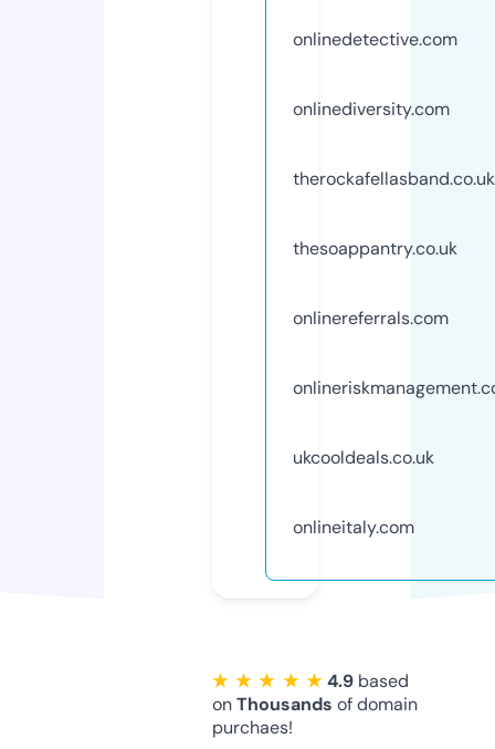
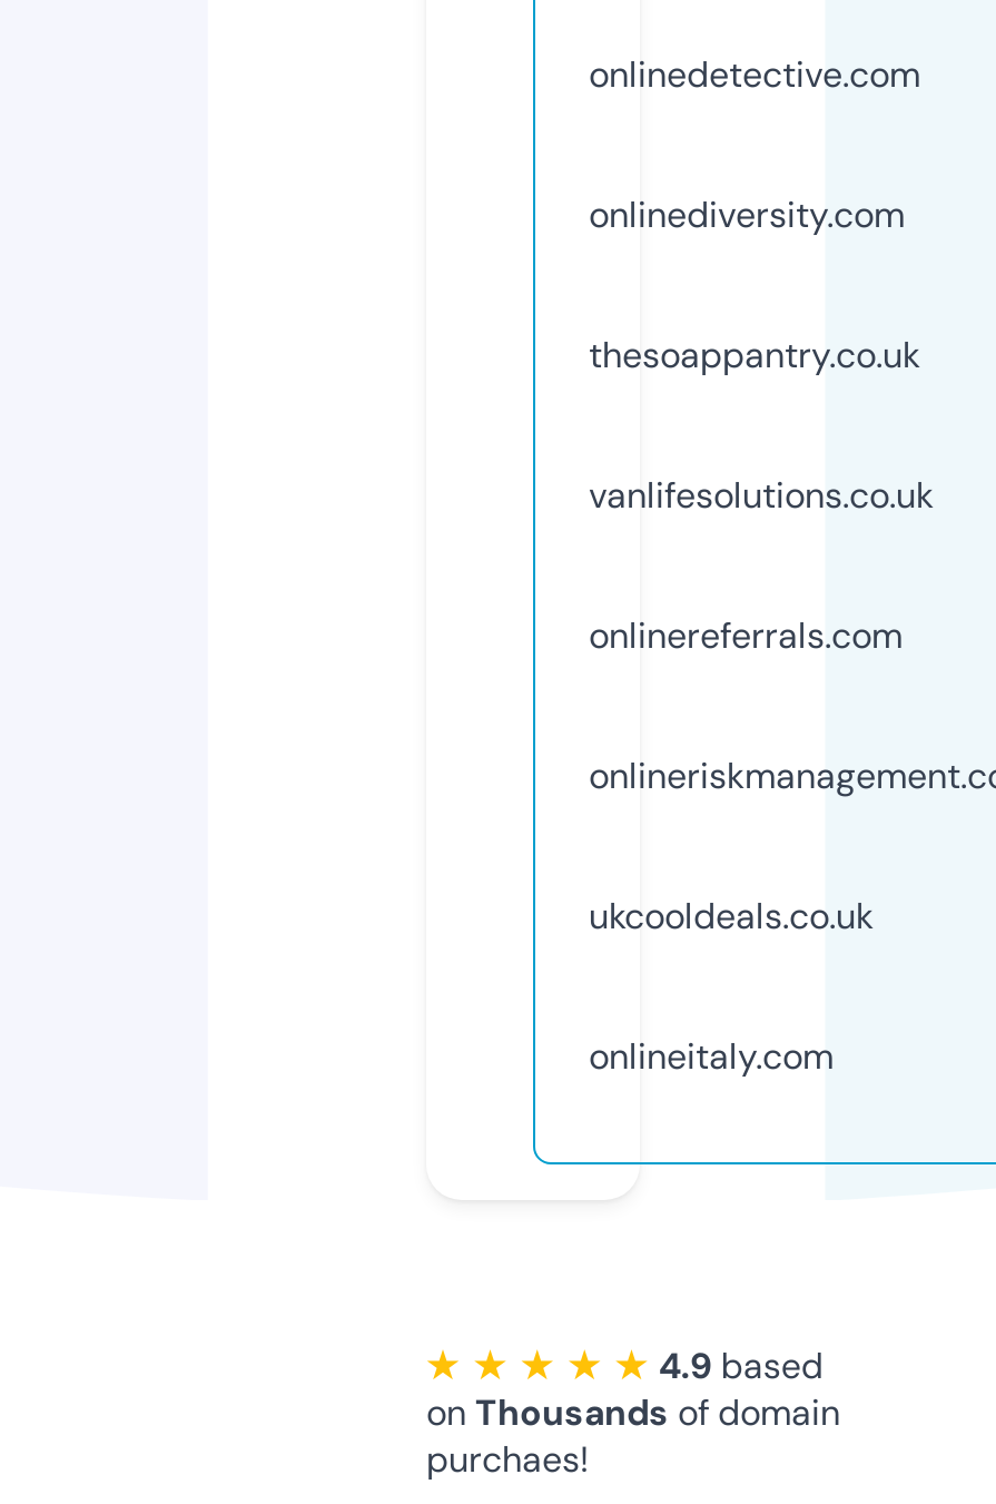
[293,167,495,190] therockafellasband.co.uk -> none
moved [293,237,457,260] -> [589,331,920,378]: thesoappantry.co.uk
none -> [589,472,934,518] vanlifesolutions.co.uk

